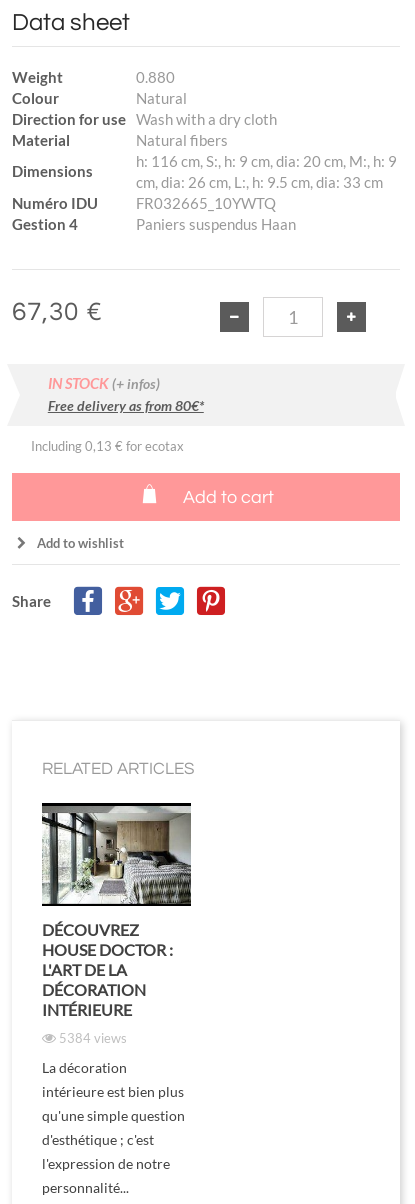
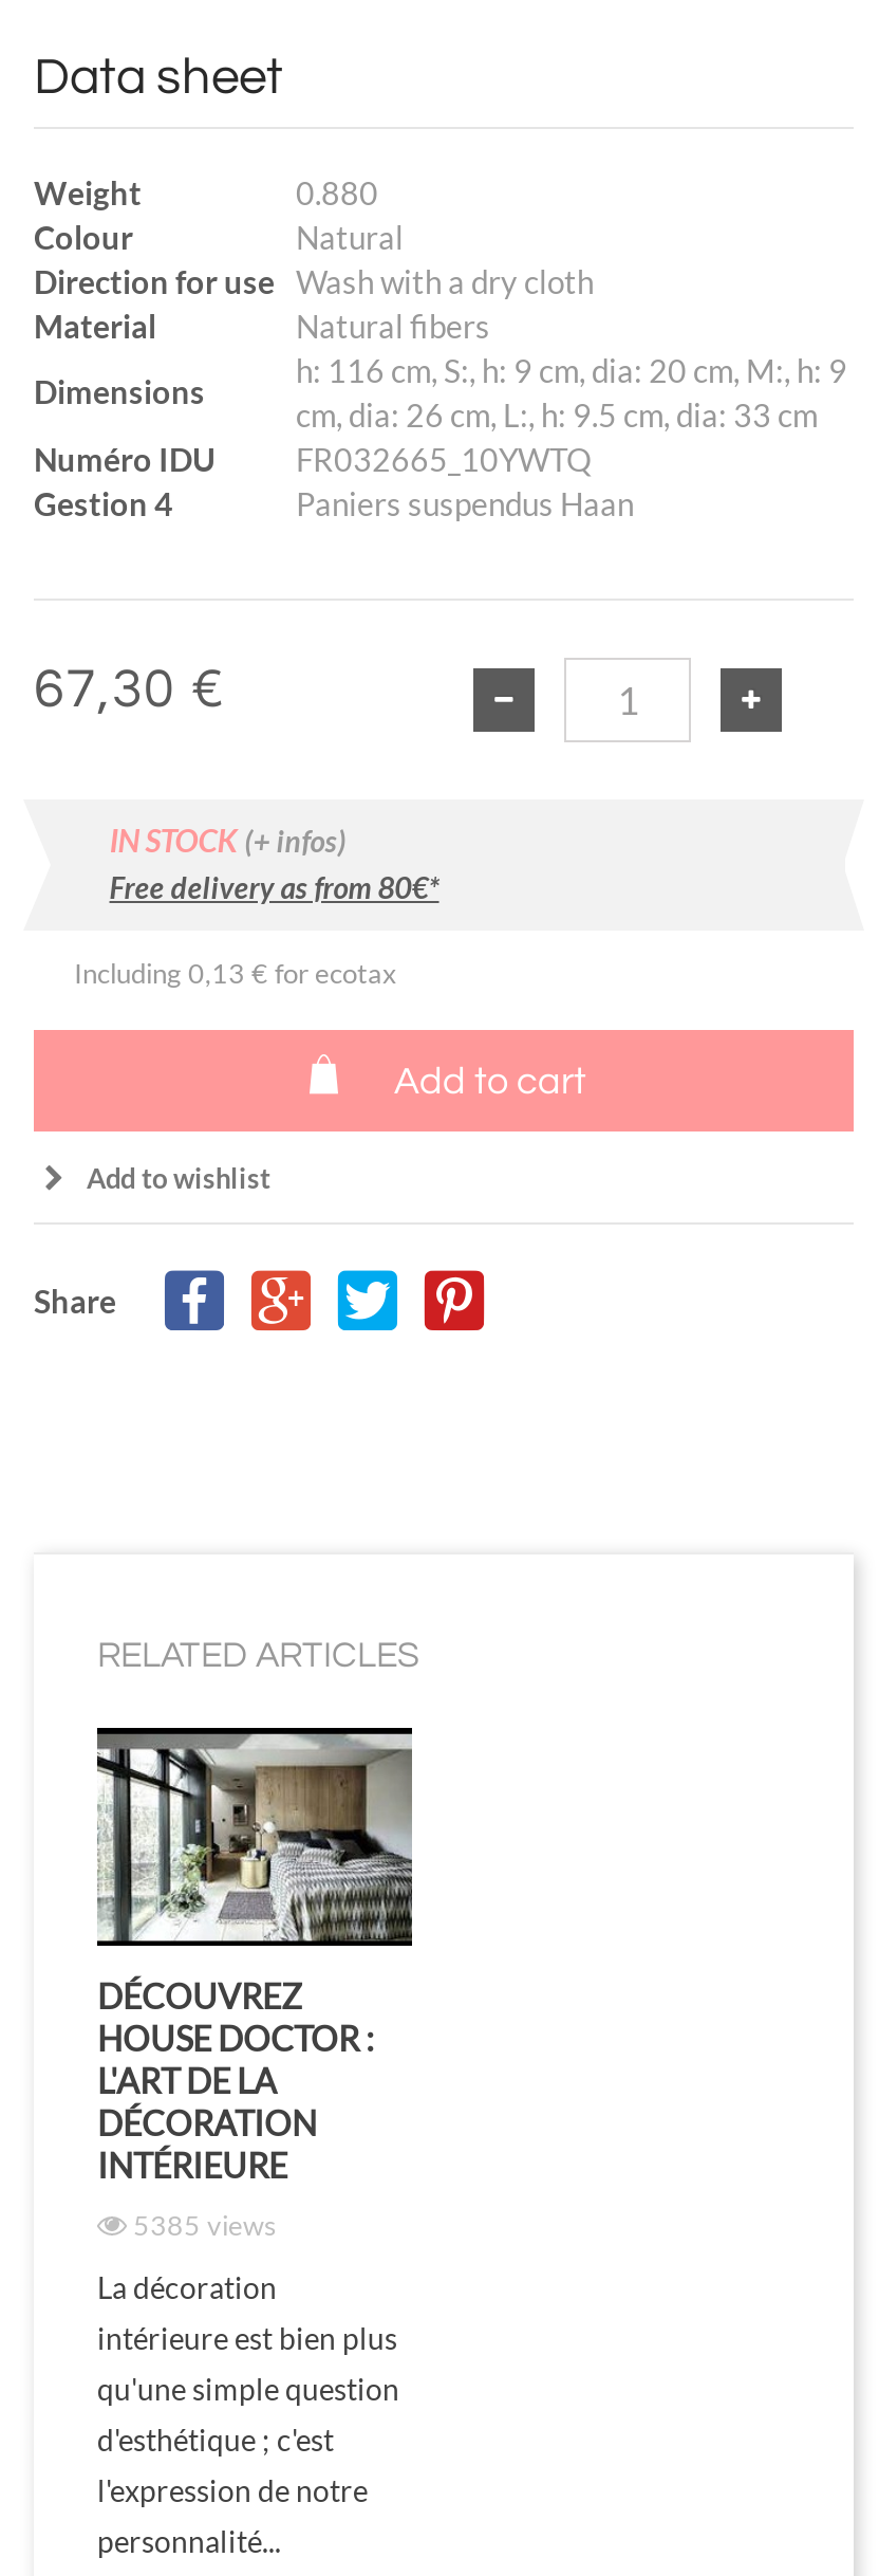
[59,1030,127,1046] 5384 views -> [133,2208,277,2242] 5385 views

